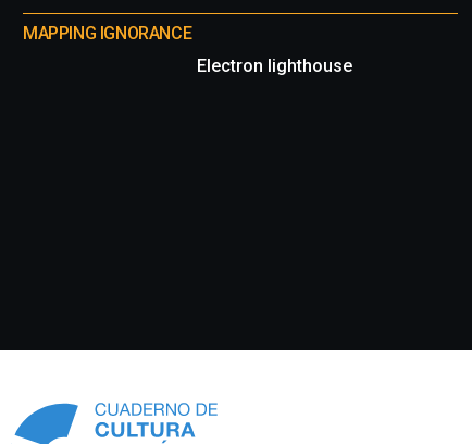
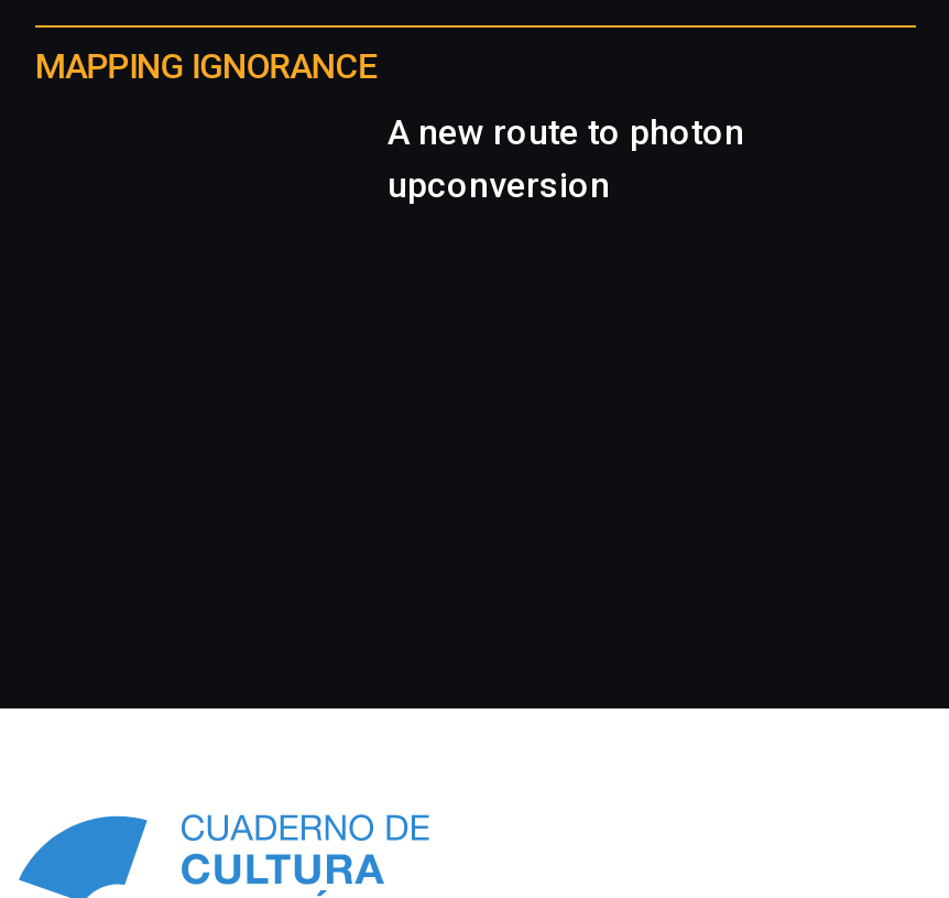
[197,56,352,76] Electron lighthouse -> [388,112,744,206] A new route to photon | upconversion

